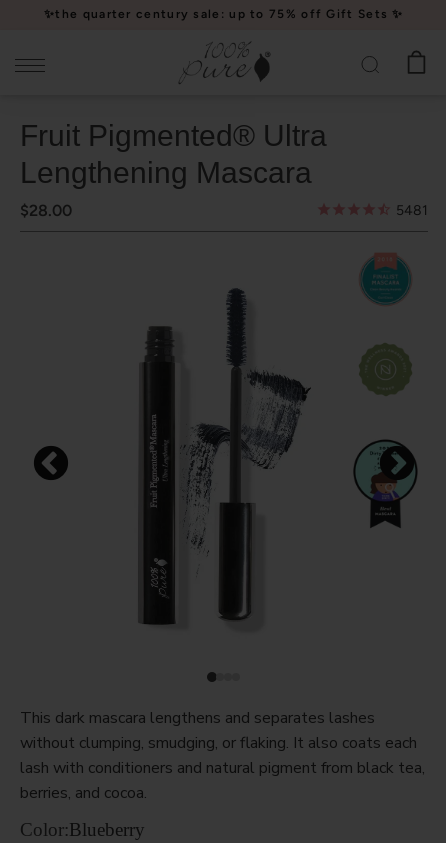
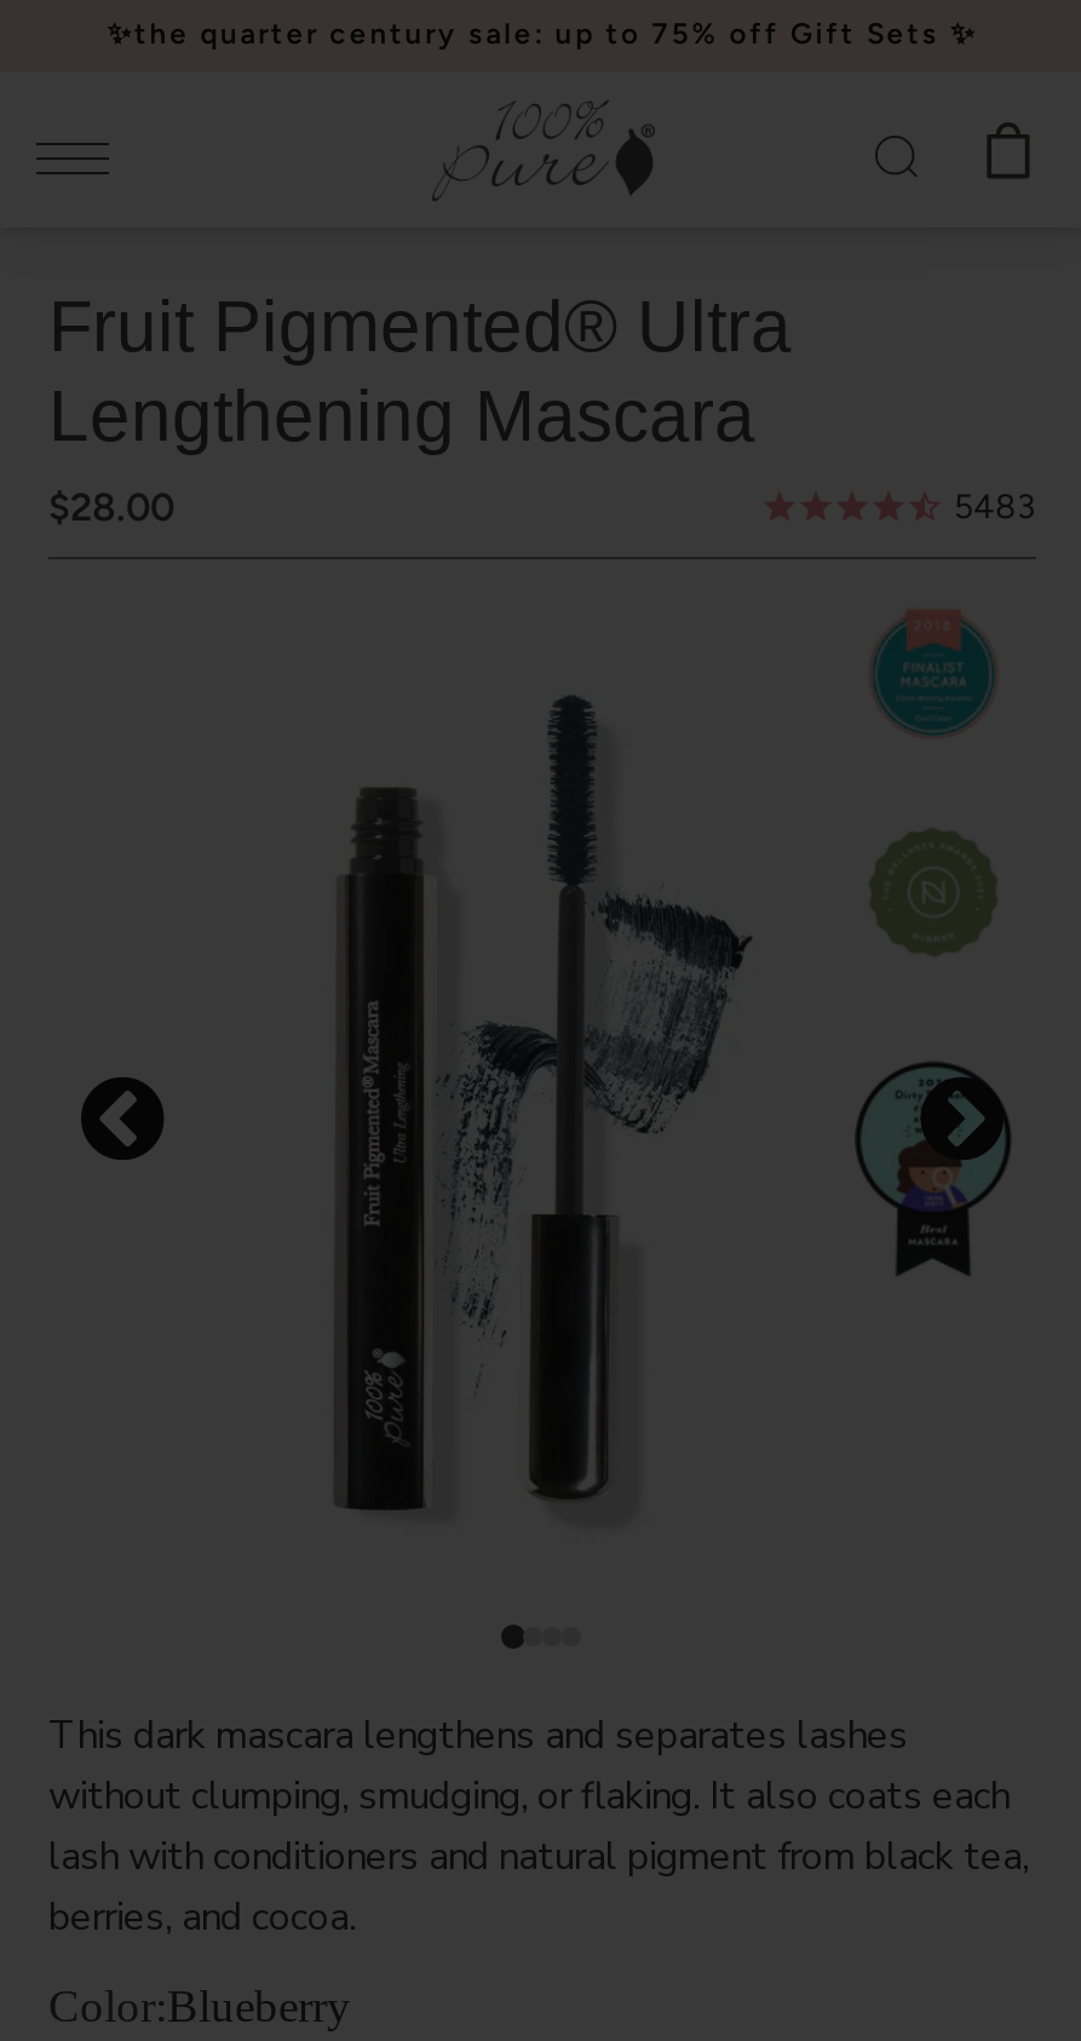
[396,201,428,218] 5481 -> [954,488,1036,529] 5483

